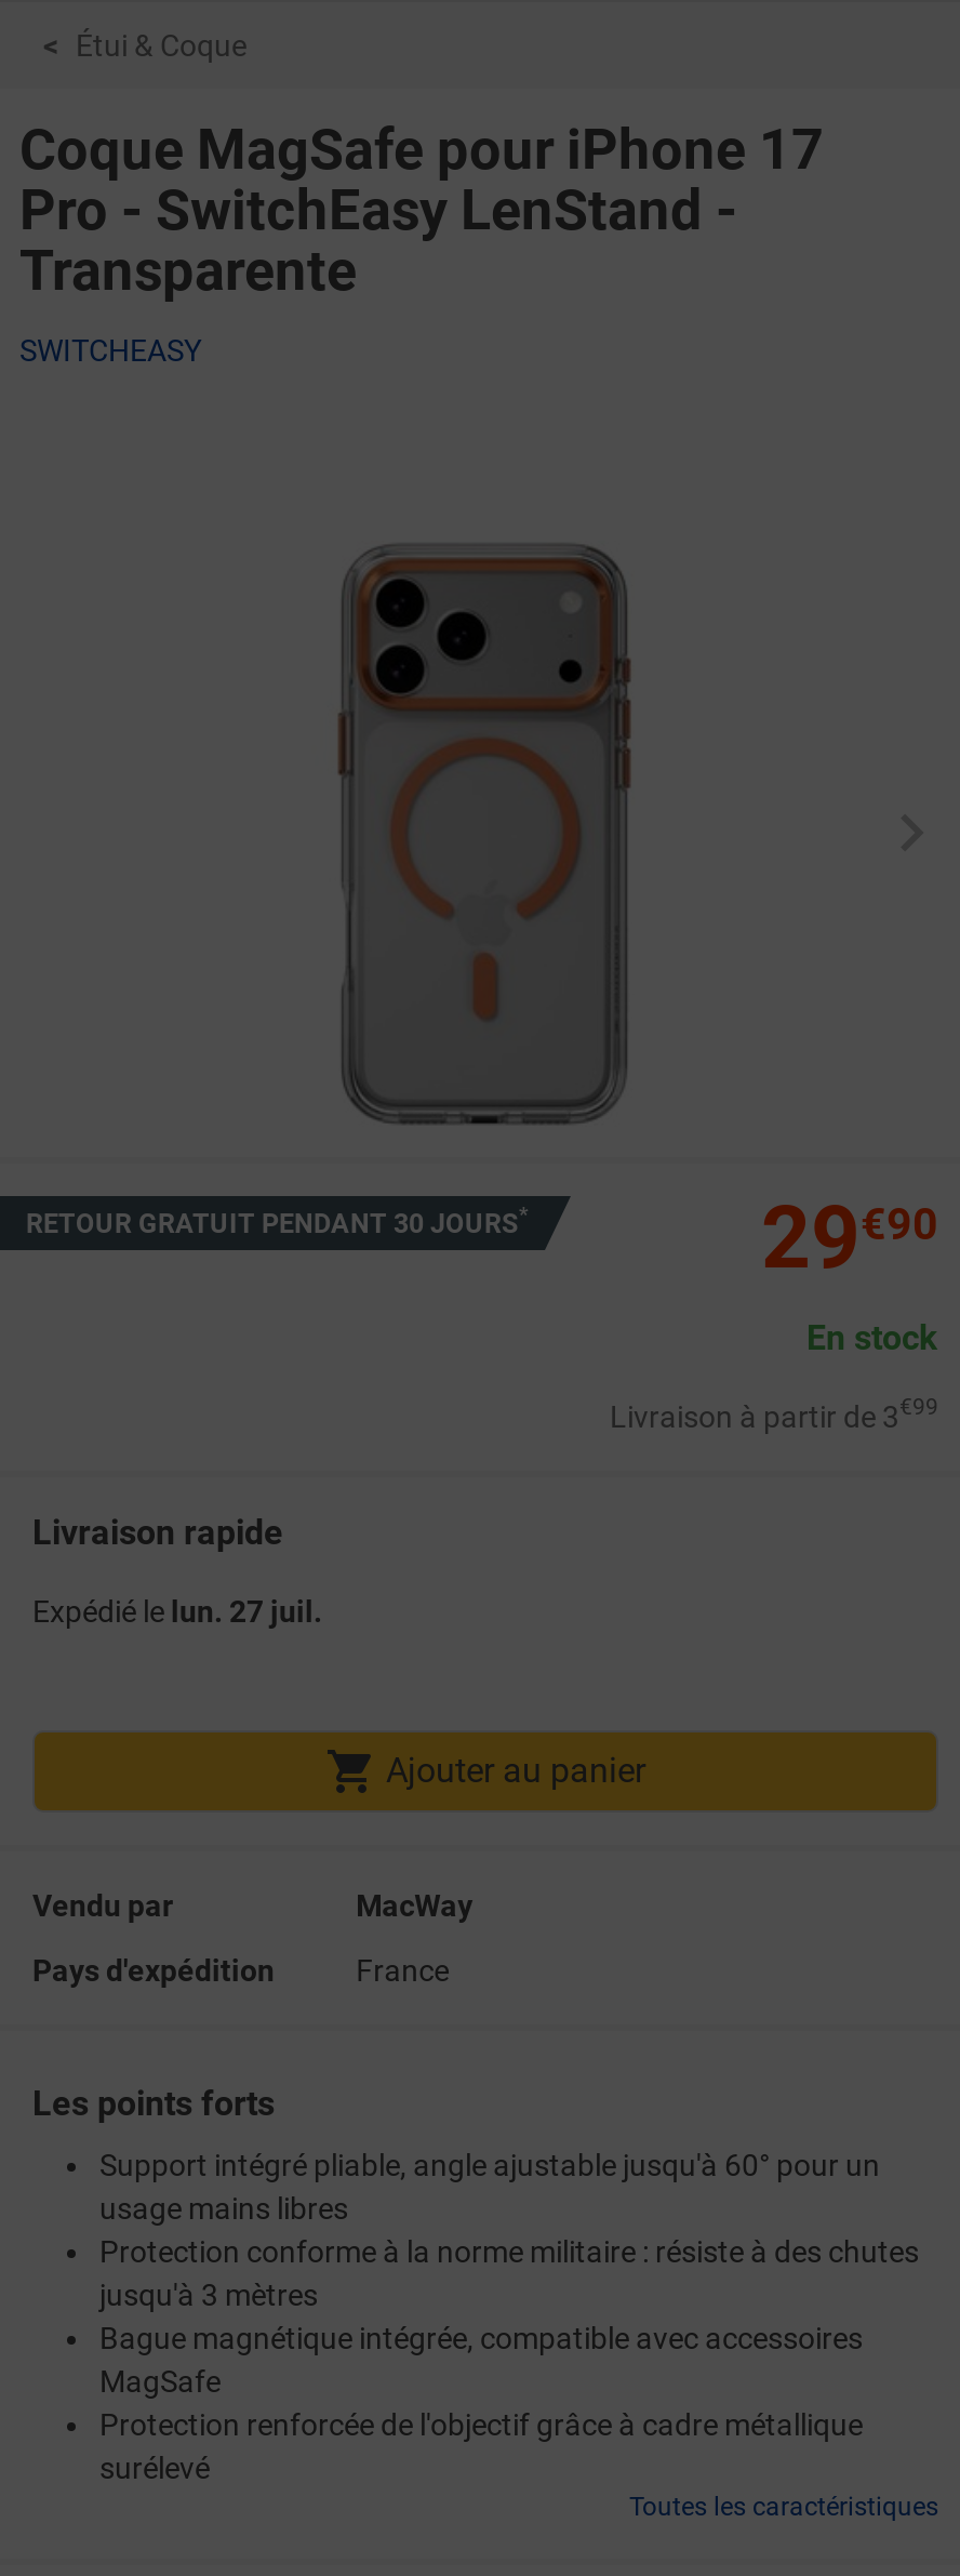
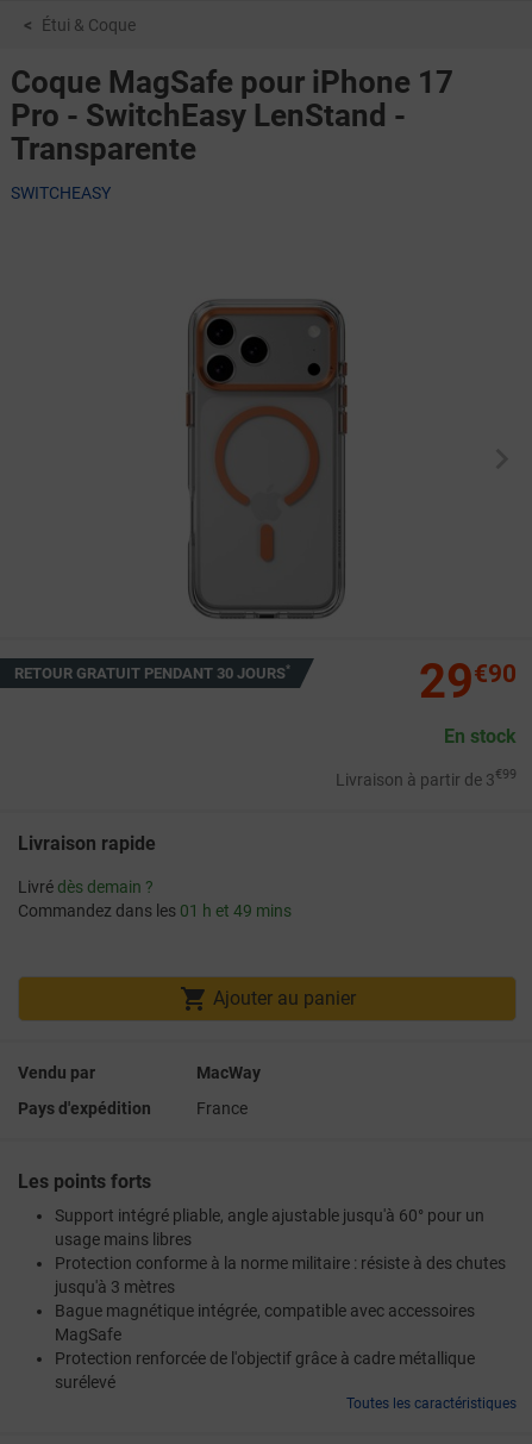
[32,1593,322,1628] Expédié le lun. 27 juil. -> [18,877,292,920] Livré dès demain ? | Commandez dans les 01 h et 49 mins

